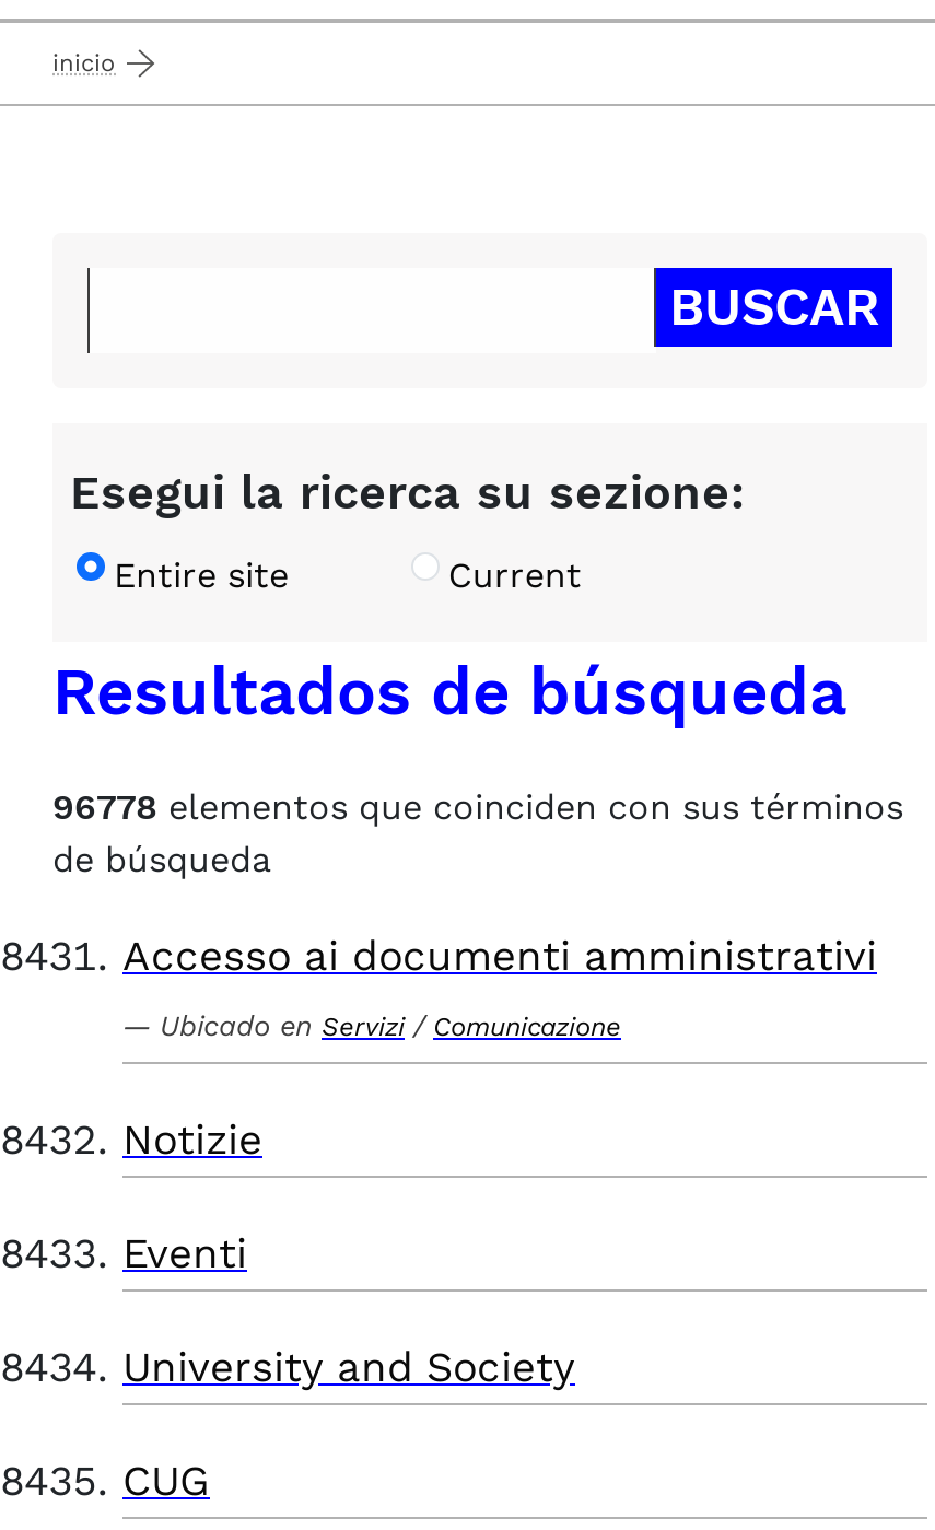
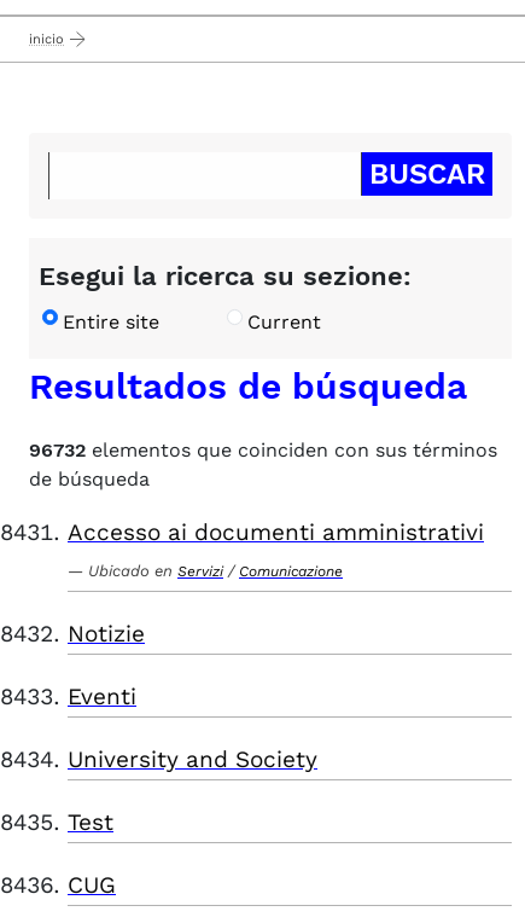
[52,786,903,828] 96778 elementos que coinciden con sus términos -> [29,439,497,461] 96732 elementos que coinciden con sus términos
none -> [68,808,113,836] Test

